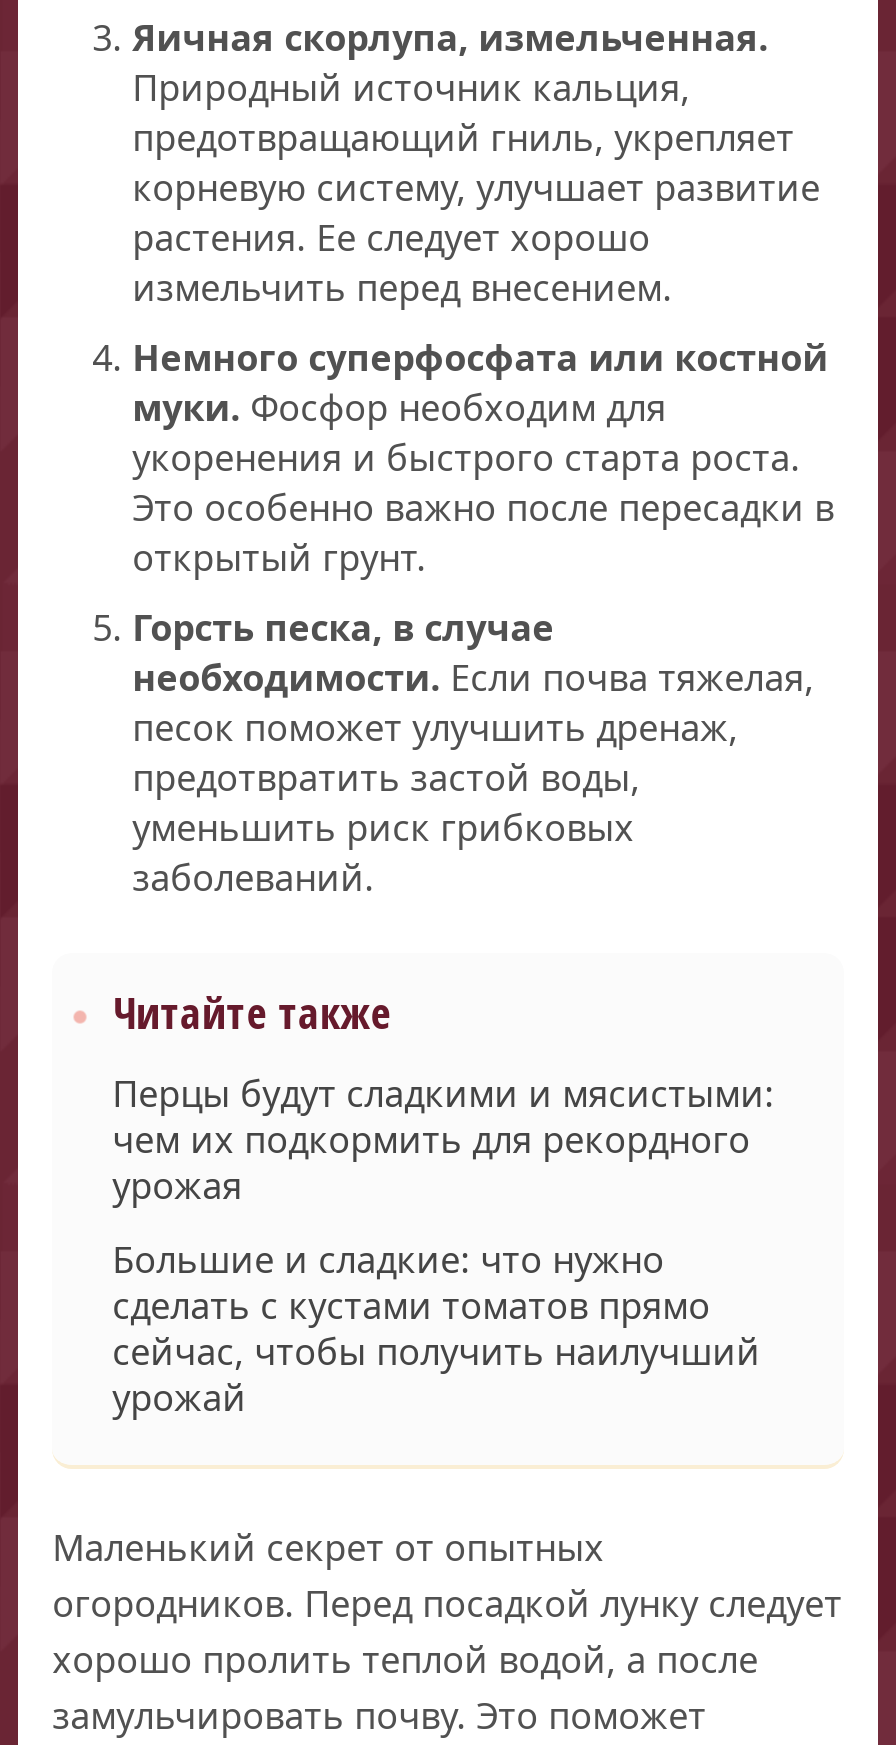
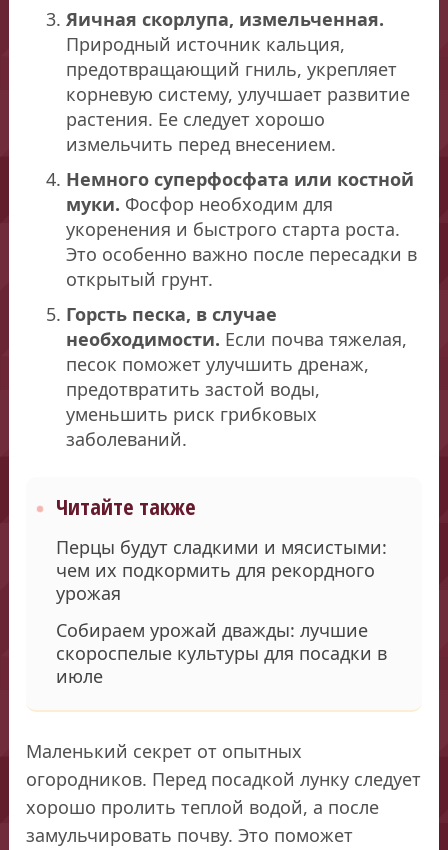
[112,1234,760,1420] Большие и сладкие: что нужно | сделать с кустами томатов прямо | сейчас, чтобы получить наилучший | урожай -> [56,618,387,688] Собираем урожай дважды: лучшие | скороспелые культуры для посадки в | июле

